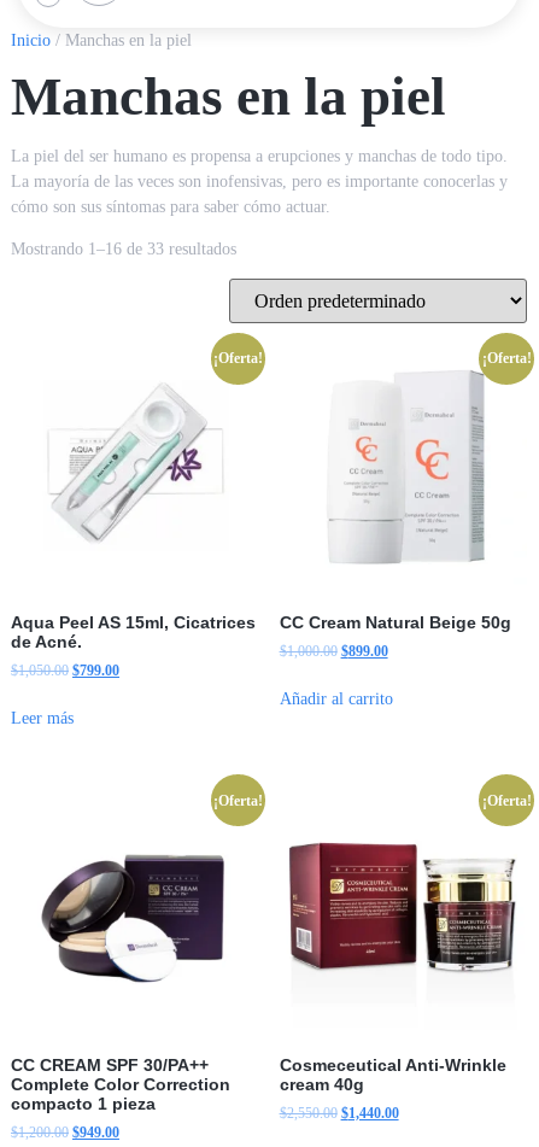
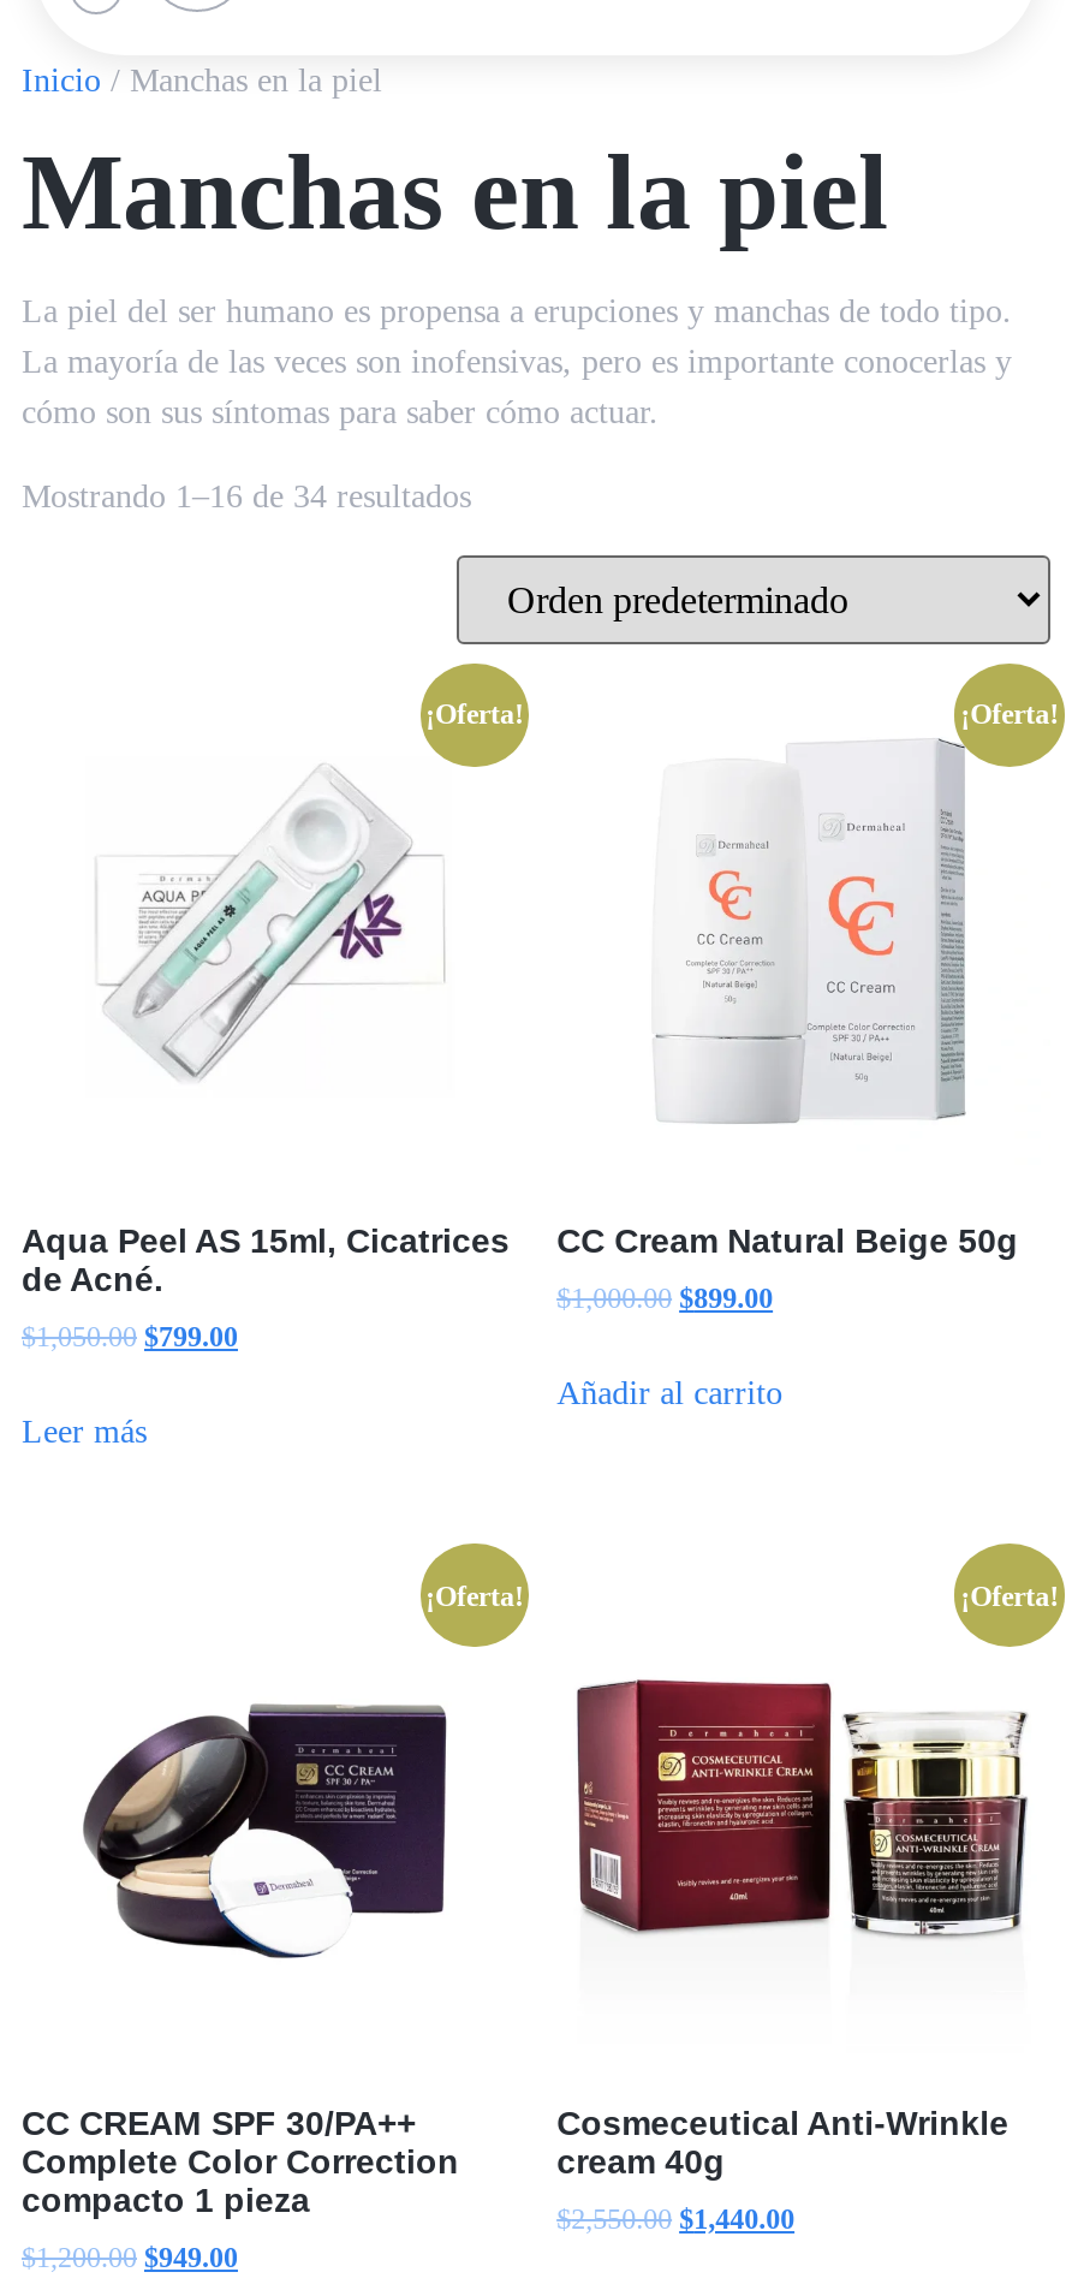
[11,240,236,258] Mostrando 1–16 de 33 resultados -> [22,478,471,514] Mostrando 1–16 de 34 resultados

